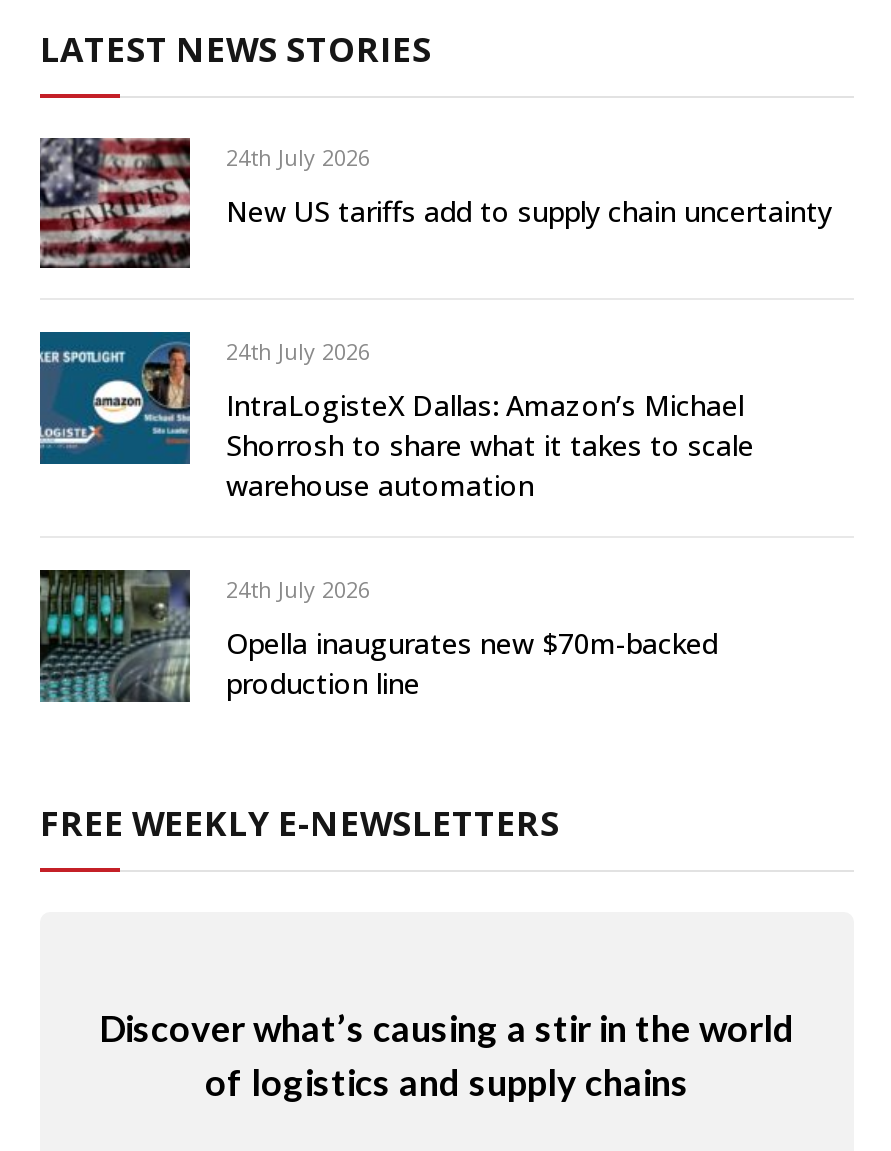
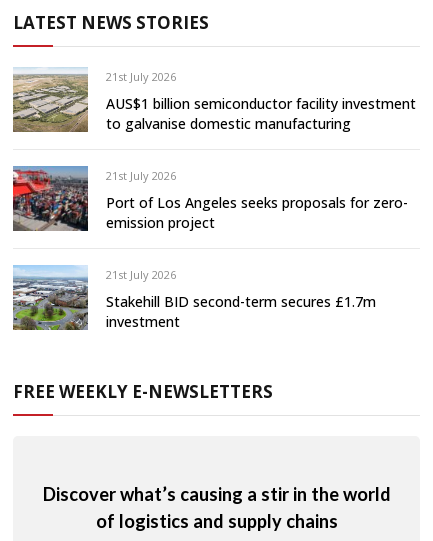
[38,136,370,270] [image] | 24th July 2026 -> [13,67,176,133] [image] | 21st July 2026
[226,192,832,230] New US tariffs add to supply chain uncertainty -> [106,94,416,133] AUS$1 billion semiconductor facility investment | to galvanise domestic manufacturing
[38,330,370,466] [image] | 24th July 2026 -> [12,164,176,232] [image] | 21st July 2026
[226,387,754,505] IntraLogisteX Dallas: Amazon’s Michael | Shorrosh to share what it takes to scale | warehouse automation -> [106,193,408,232] Port of Los Angeles seeks proposals for zero- | emission project
[40,568,370,704] [image] | 24th July 2026 -> [12,265,176,331] [image] | 21st July 2026
[226,625,718,703] Opella inaugurates new $70m-backed | production line -> [106,292,376,331] Stakehill BID second-term secures £1.7m | investment

